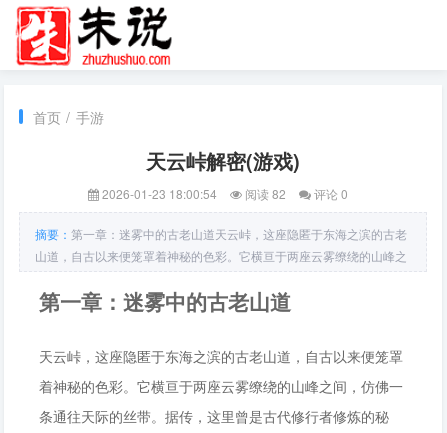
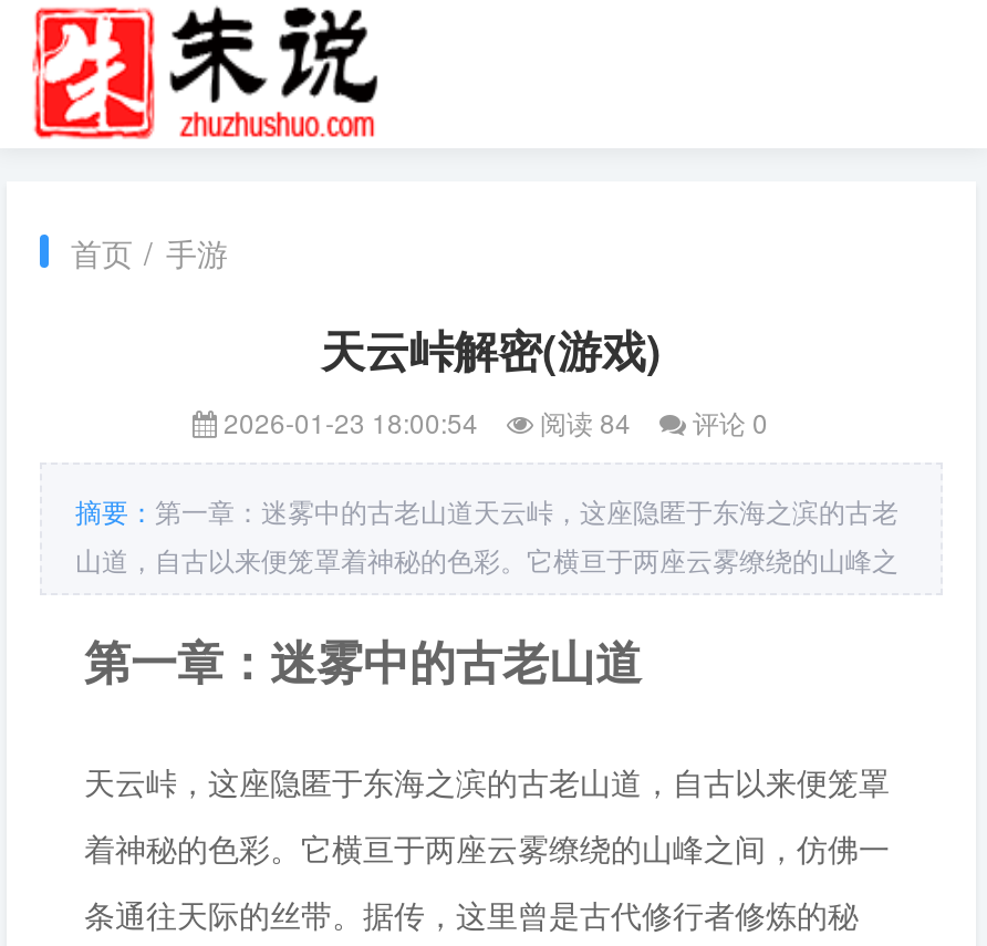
[99,185,348,202] 2026-01-23 18:00:54 阅读 82 评论 0 -> [217,403,768,440] 2026-01-23 18:00:54 阅读 84 评论 0

